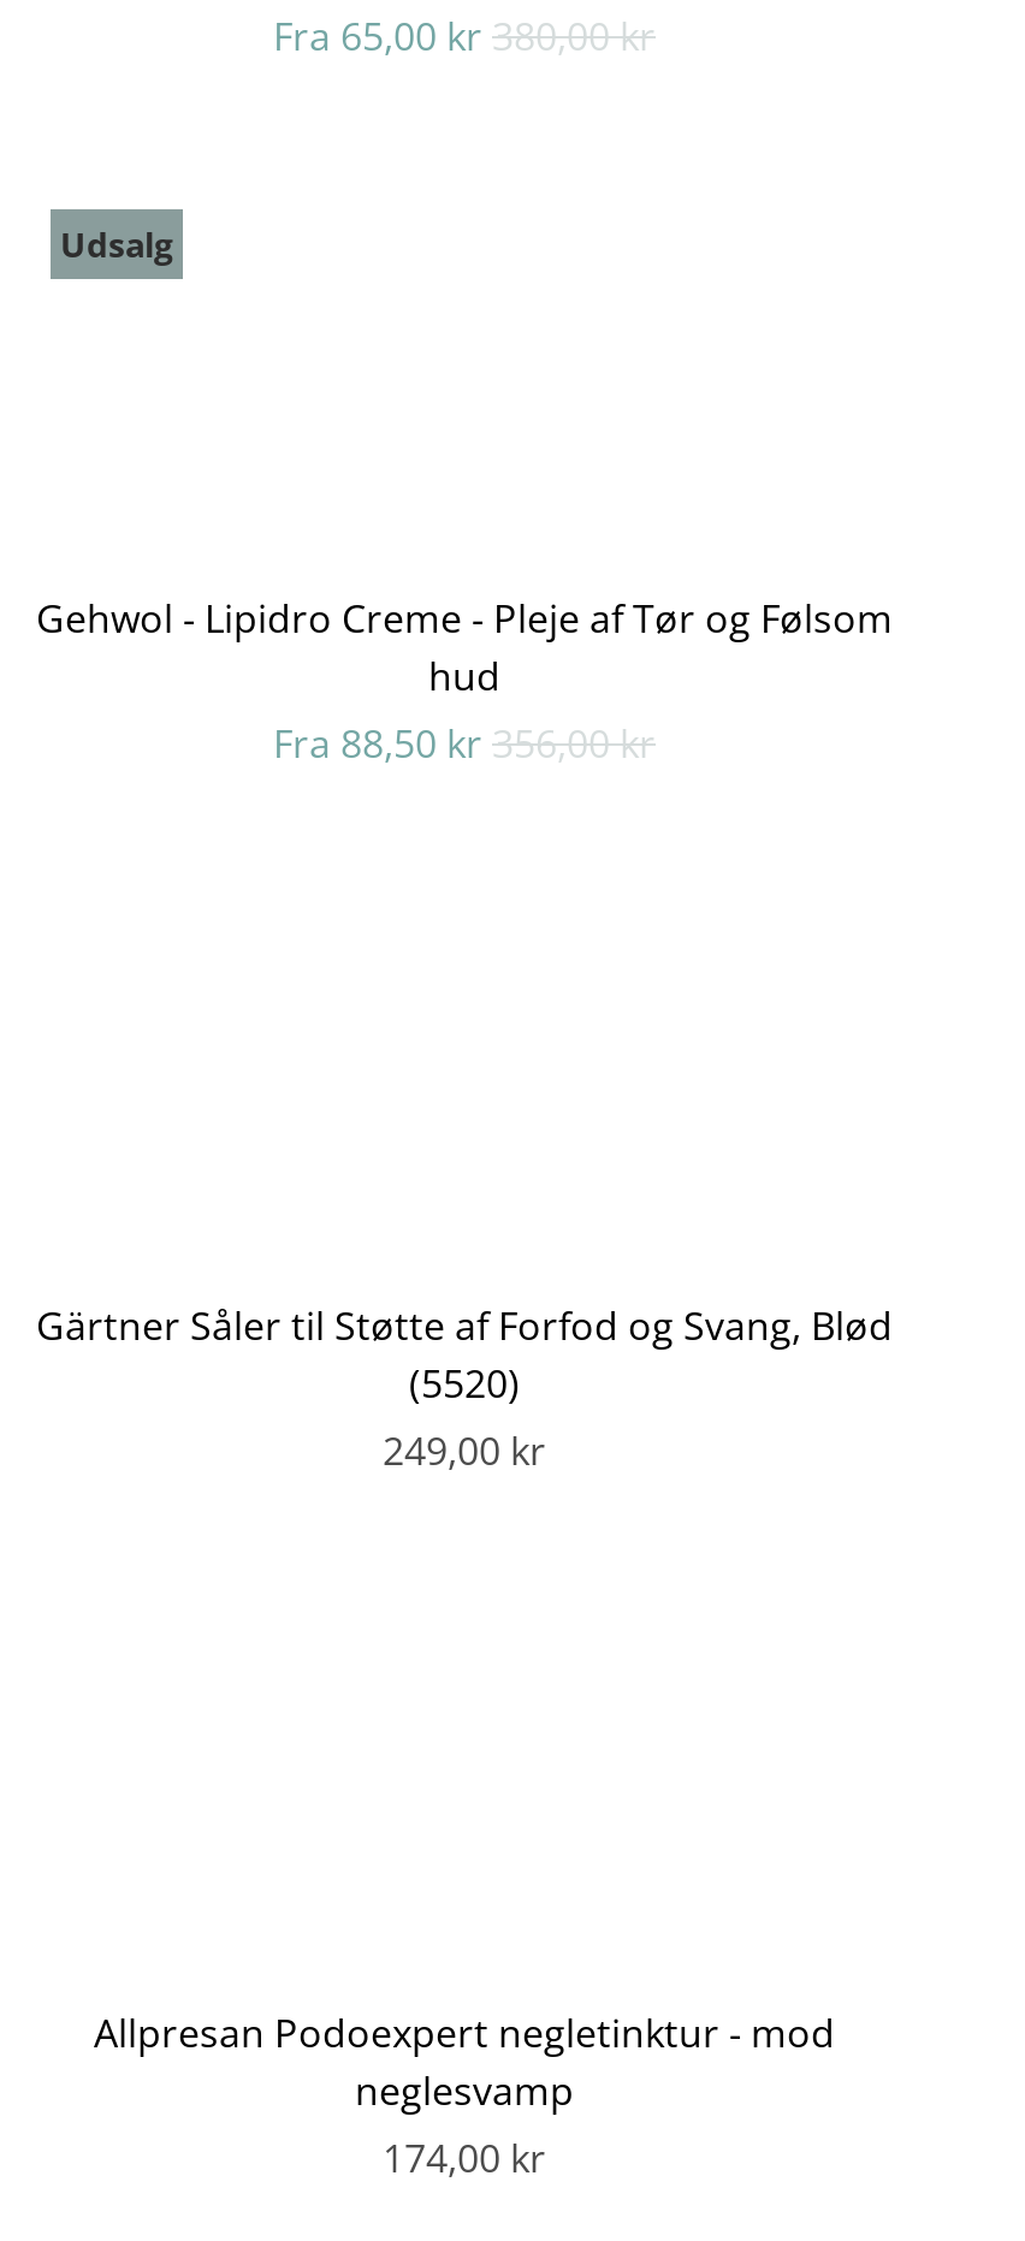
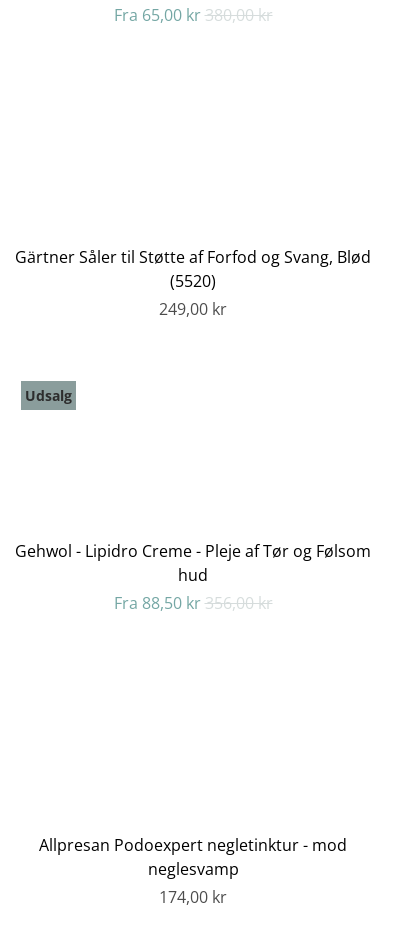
moved [36,221,893,702] -> [15,386,371,586]: Udsalg | Gehwol - Lipidro Creme - Pleje af Tør og Følsom | hud
moved [36,1299,893,1477] -> [15,246,371,320]: Gärtner Såler til Støtte af Forfod og Svang, Blød | (5520) | 249,00 kr

